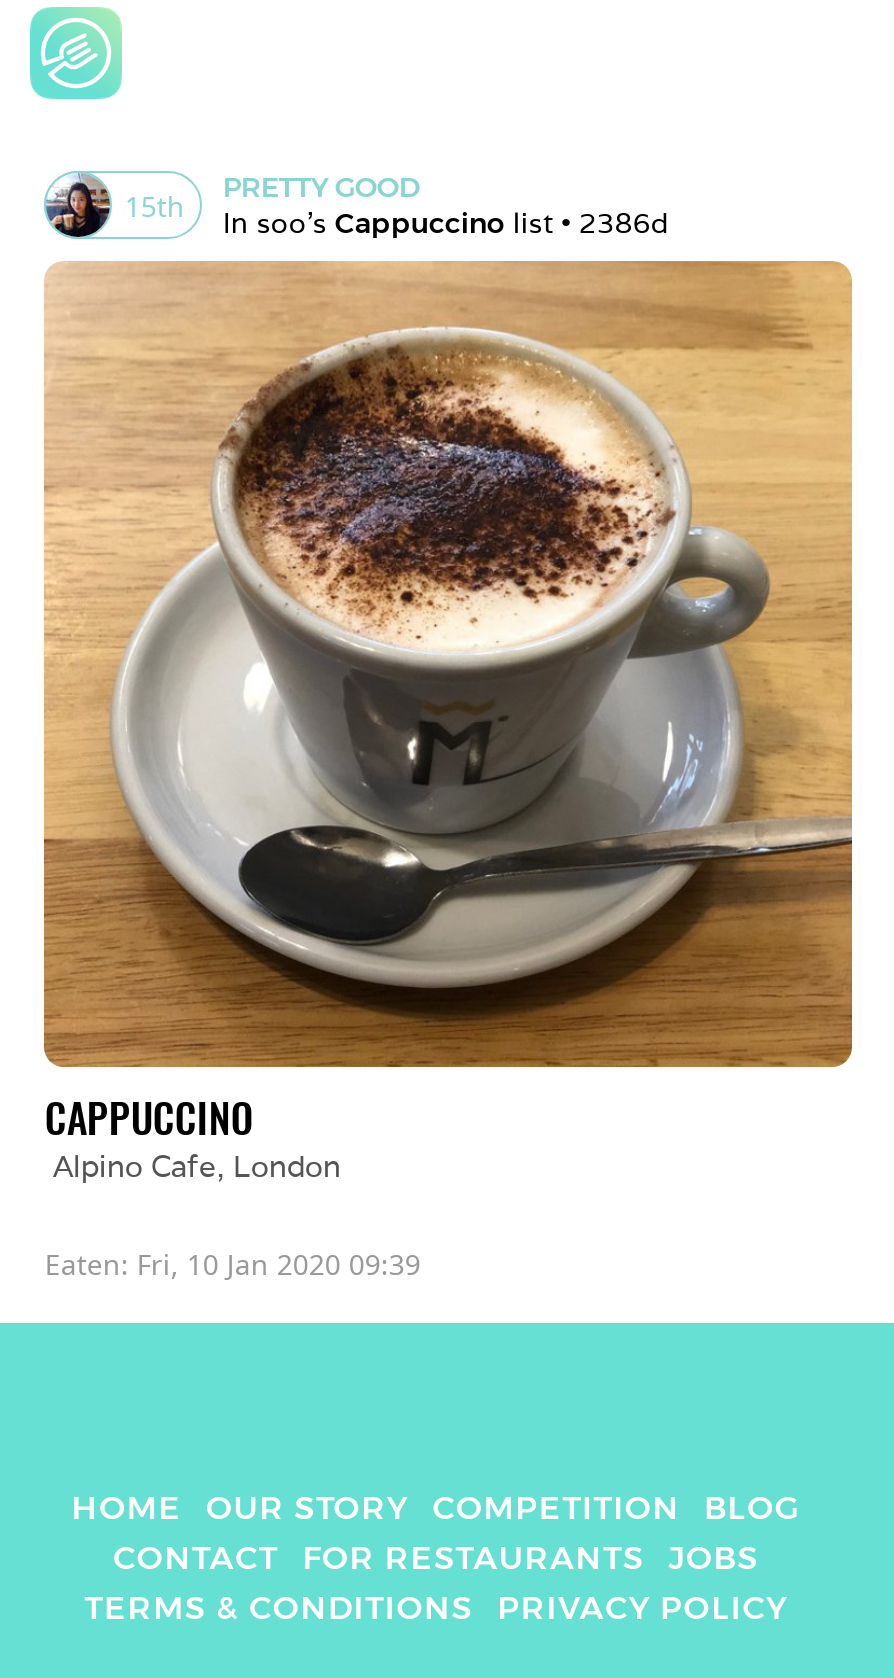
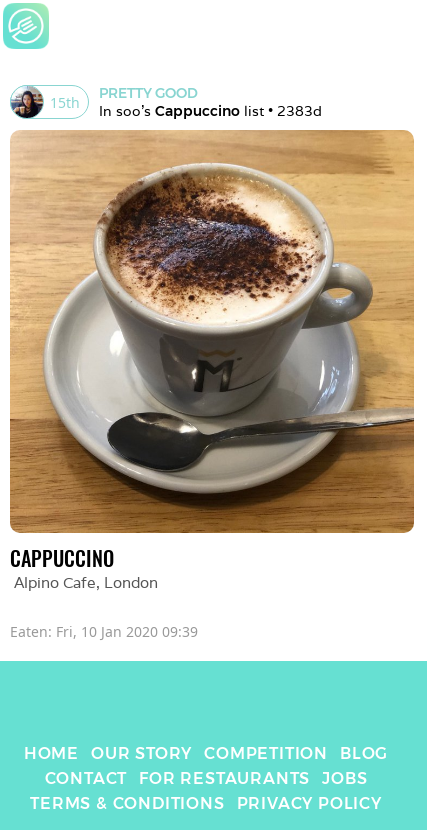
[223,205,669,241] In soo's Cappuccino list • 2386d -> [99,102,322,120] In soo's Cappuccino list • 2383d

